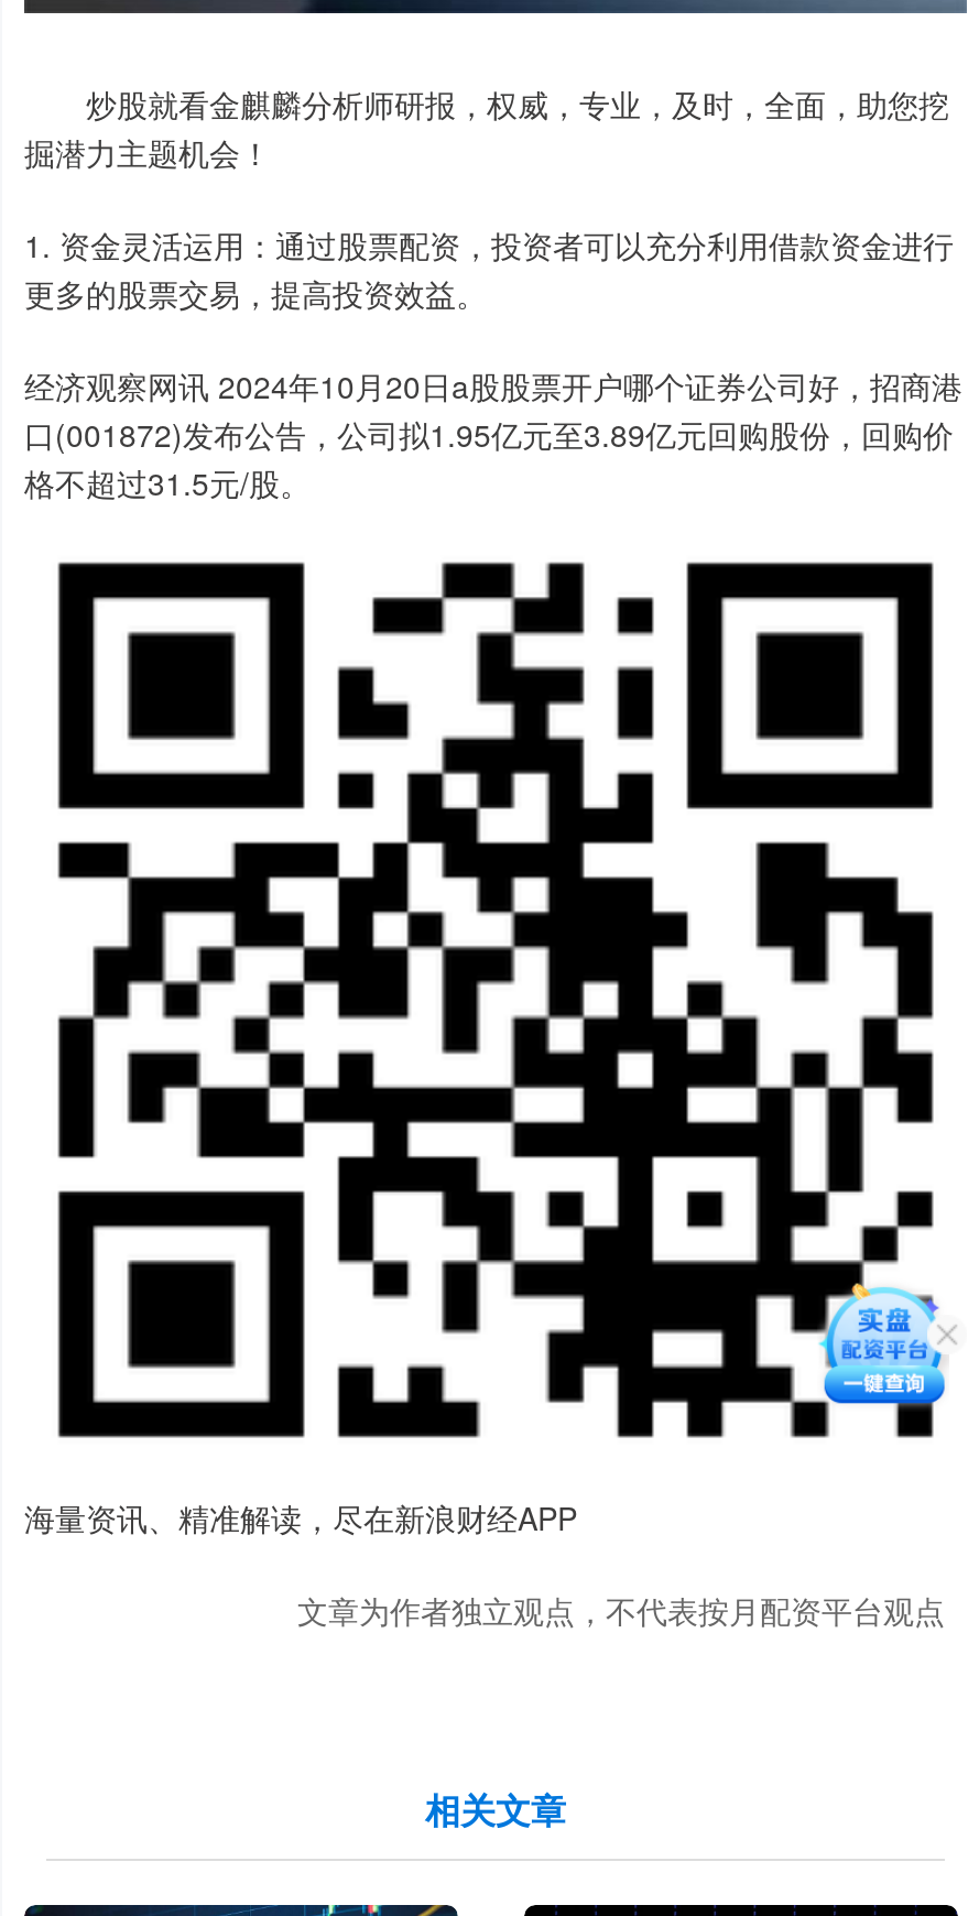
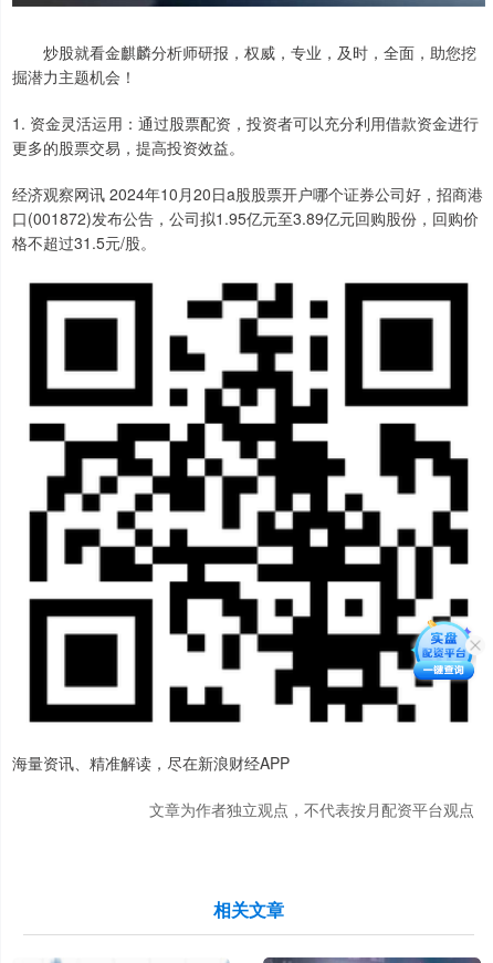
[819,1231,954,1407] [image] -> [410,619,479,706] [image]

